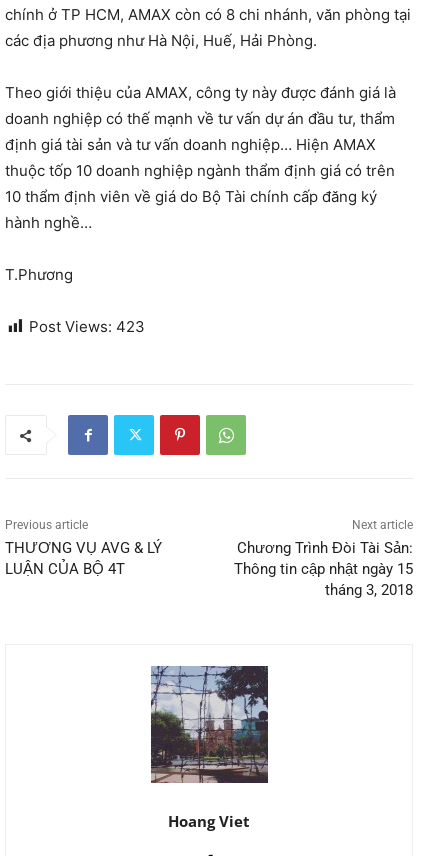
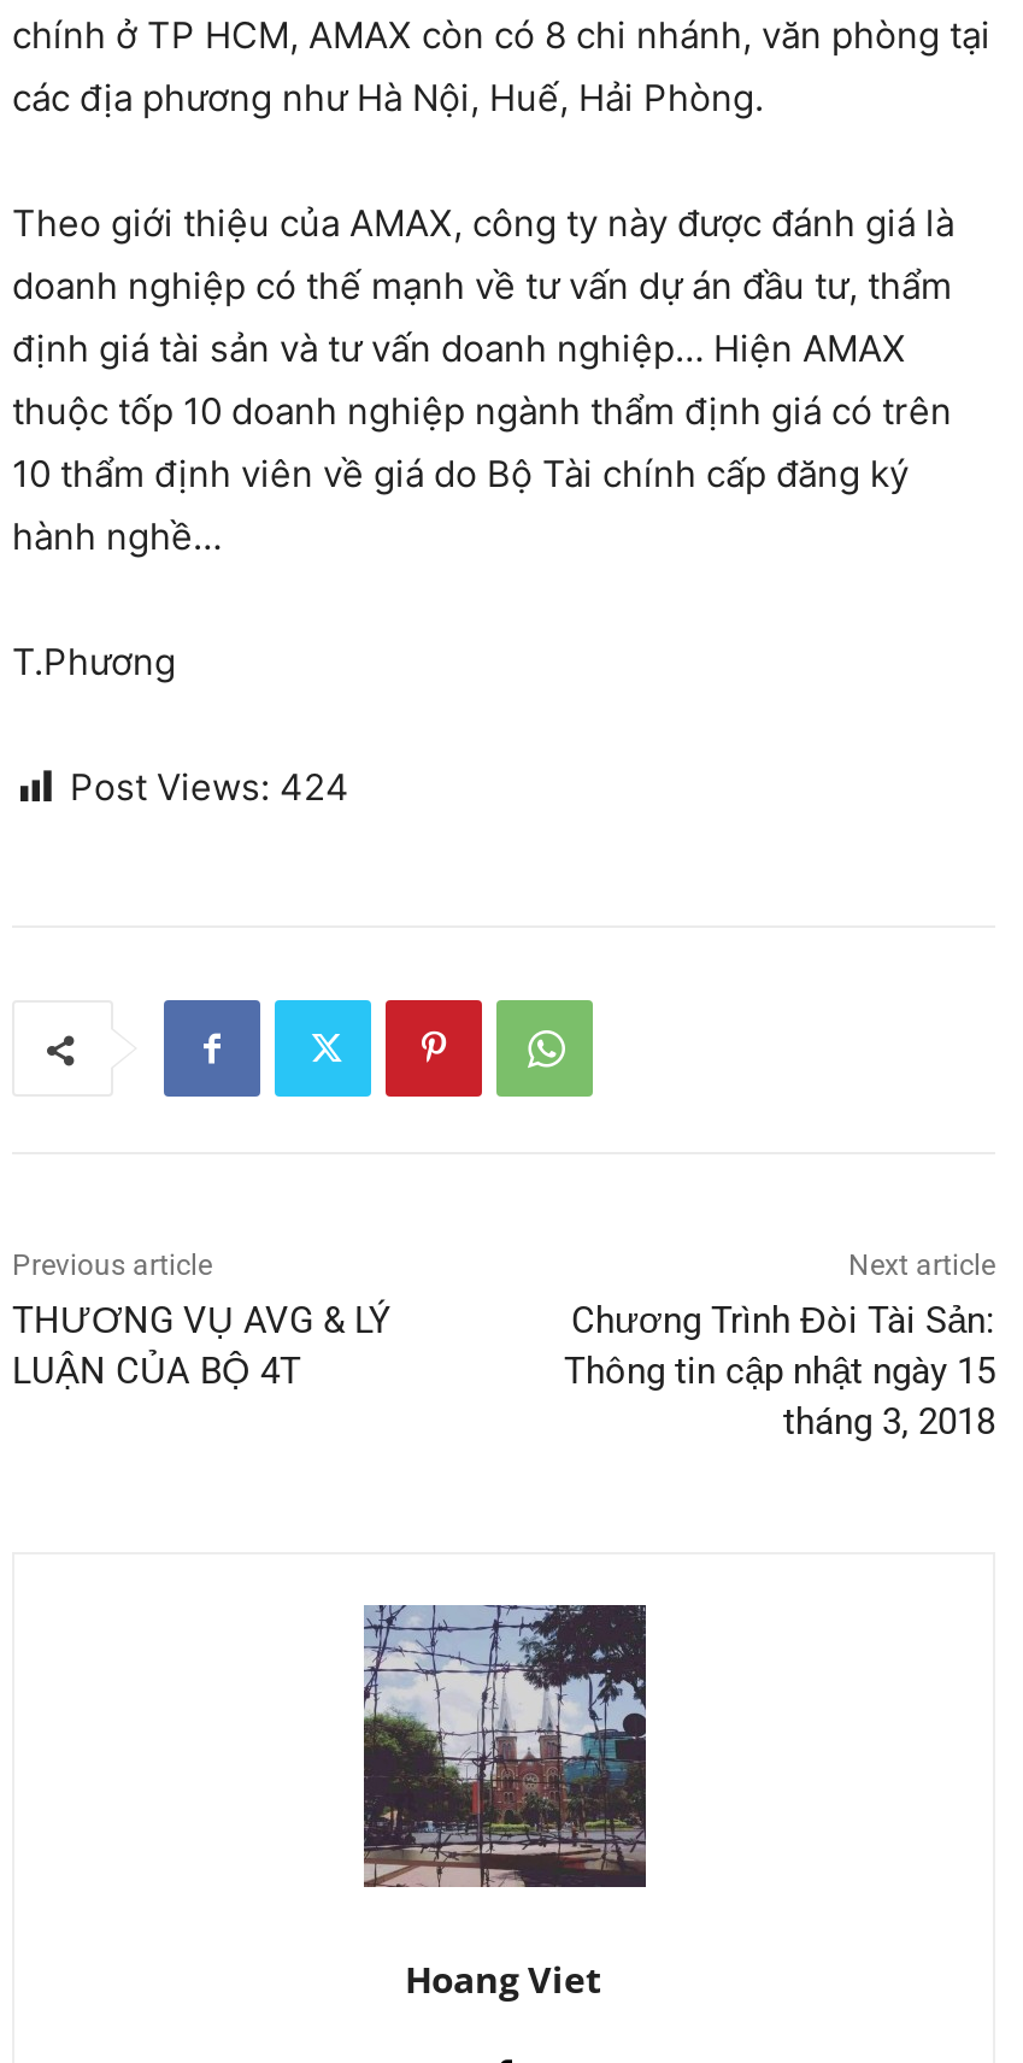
[29,317,145,336] Post Views: 423 -> [70,764,349,810] Post Views: 424

